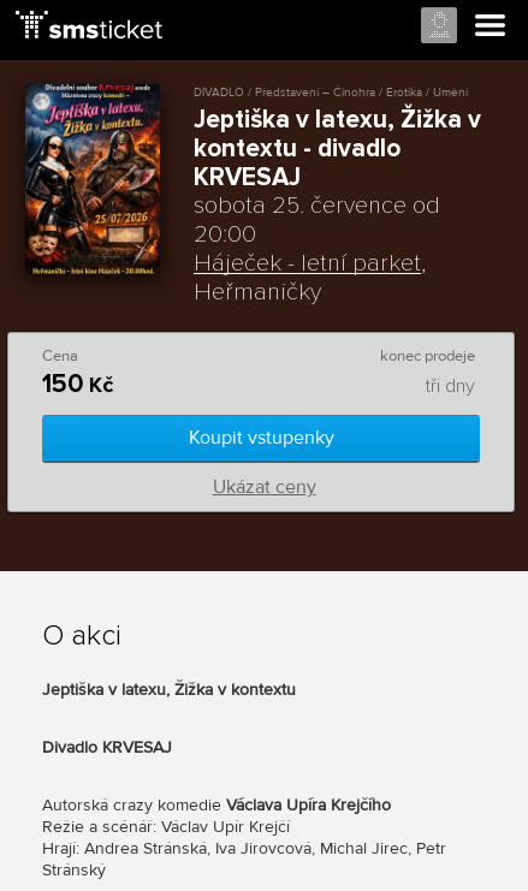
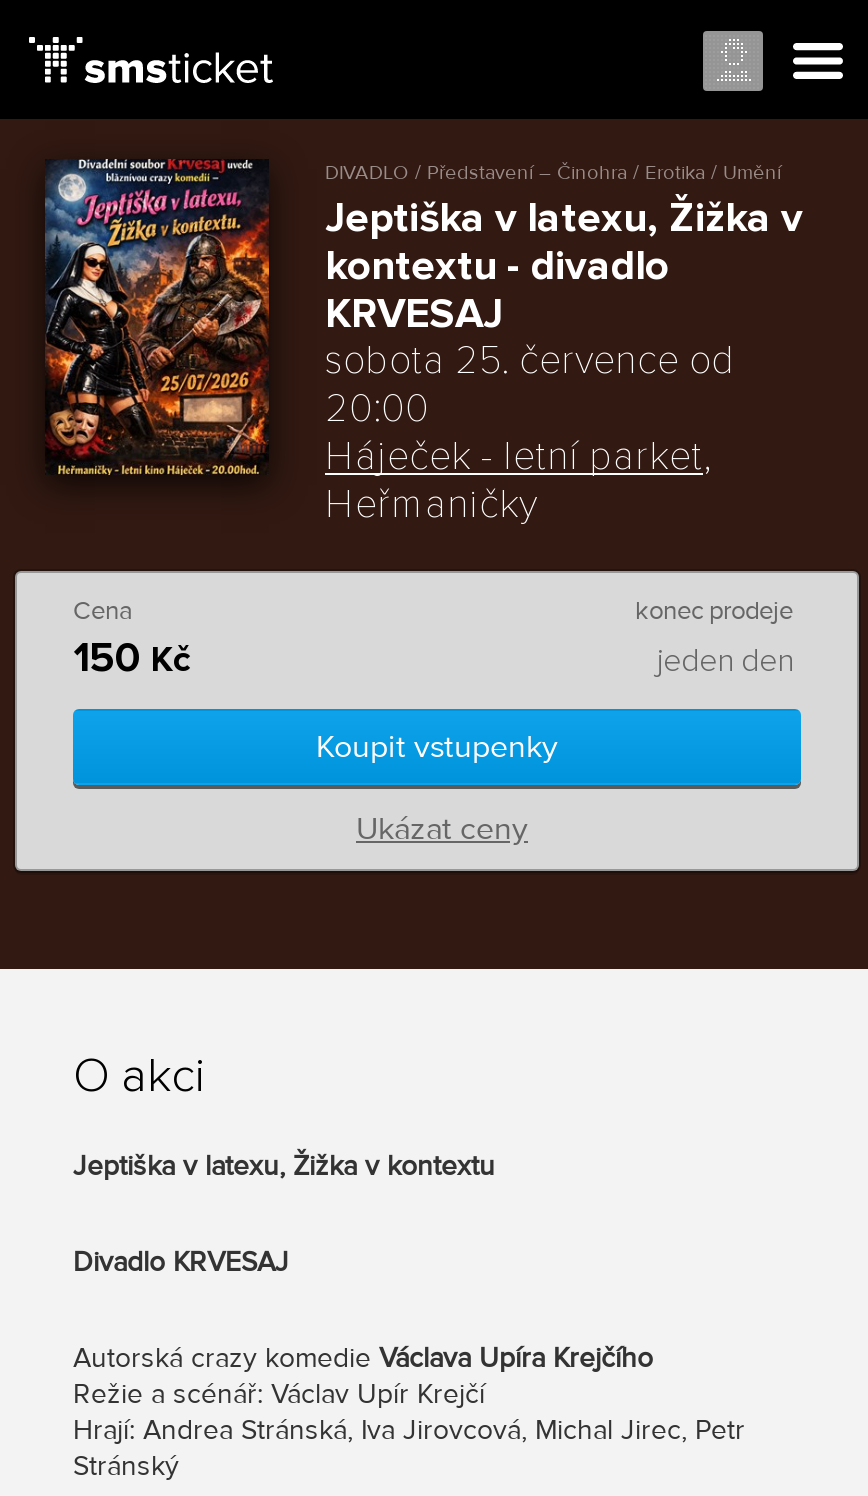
[426,376,475,396] tři dny -> [657,645,793,677] jeden den

